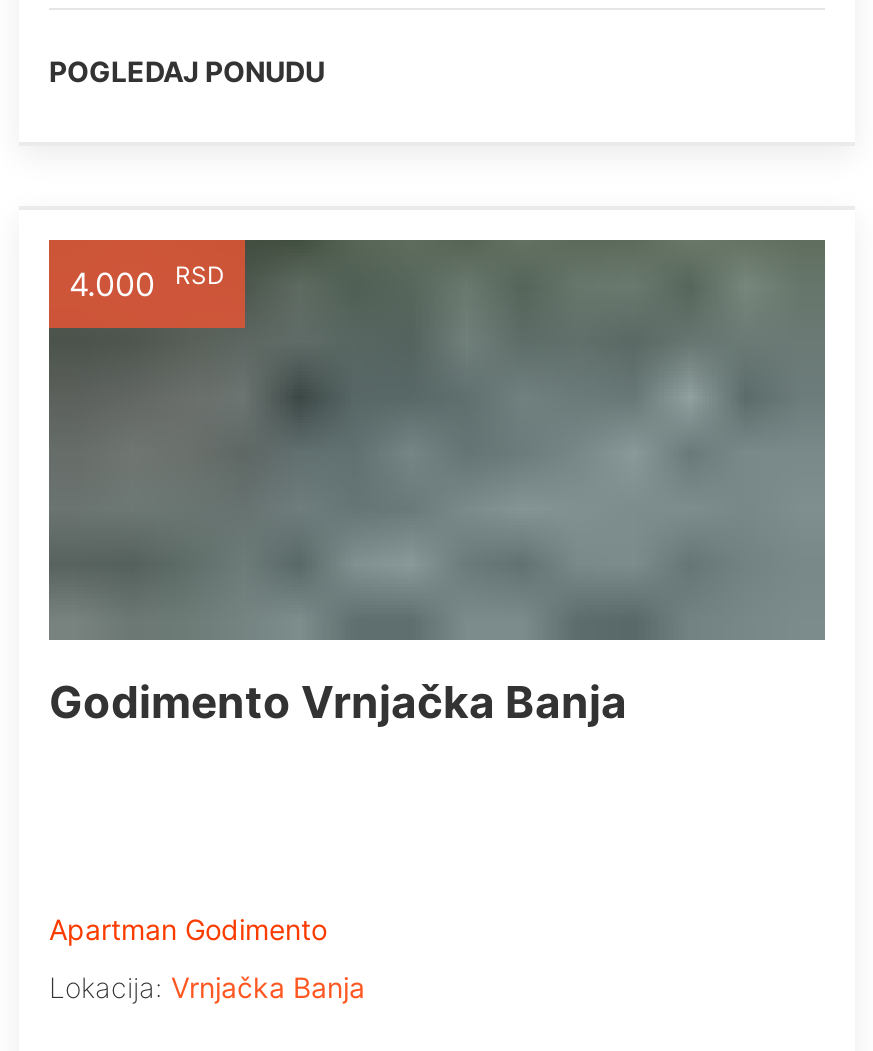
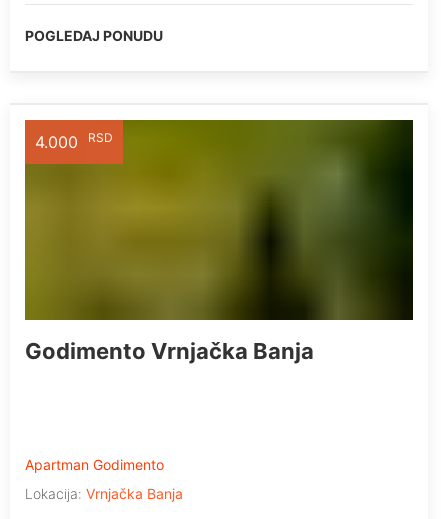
[47,238,827,642] [image] -> [24,120,414,321] [image]

